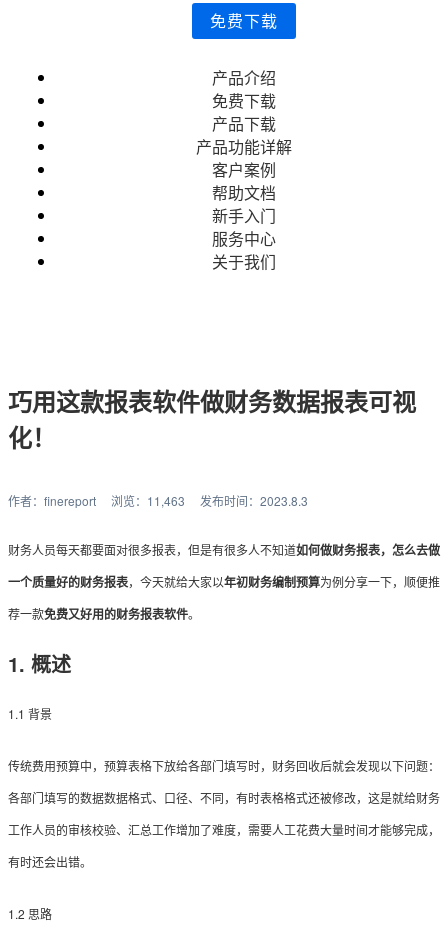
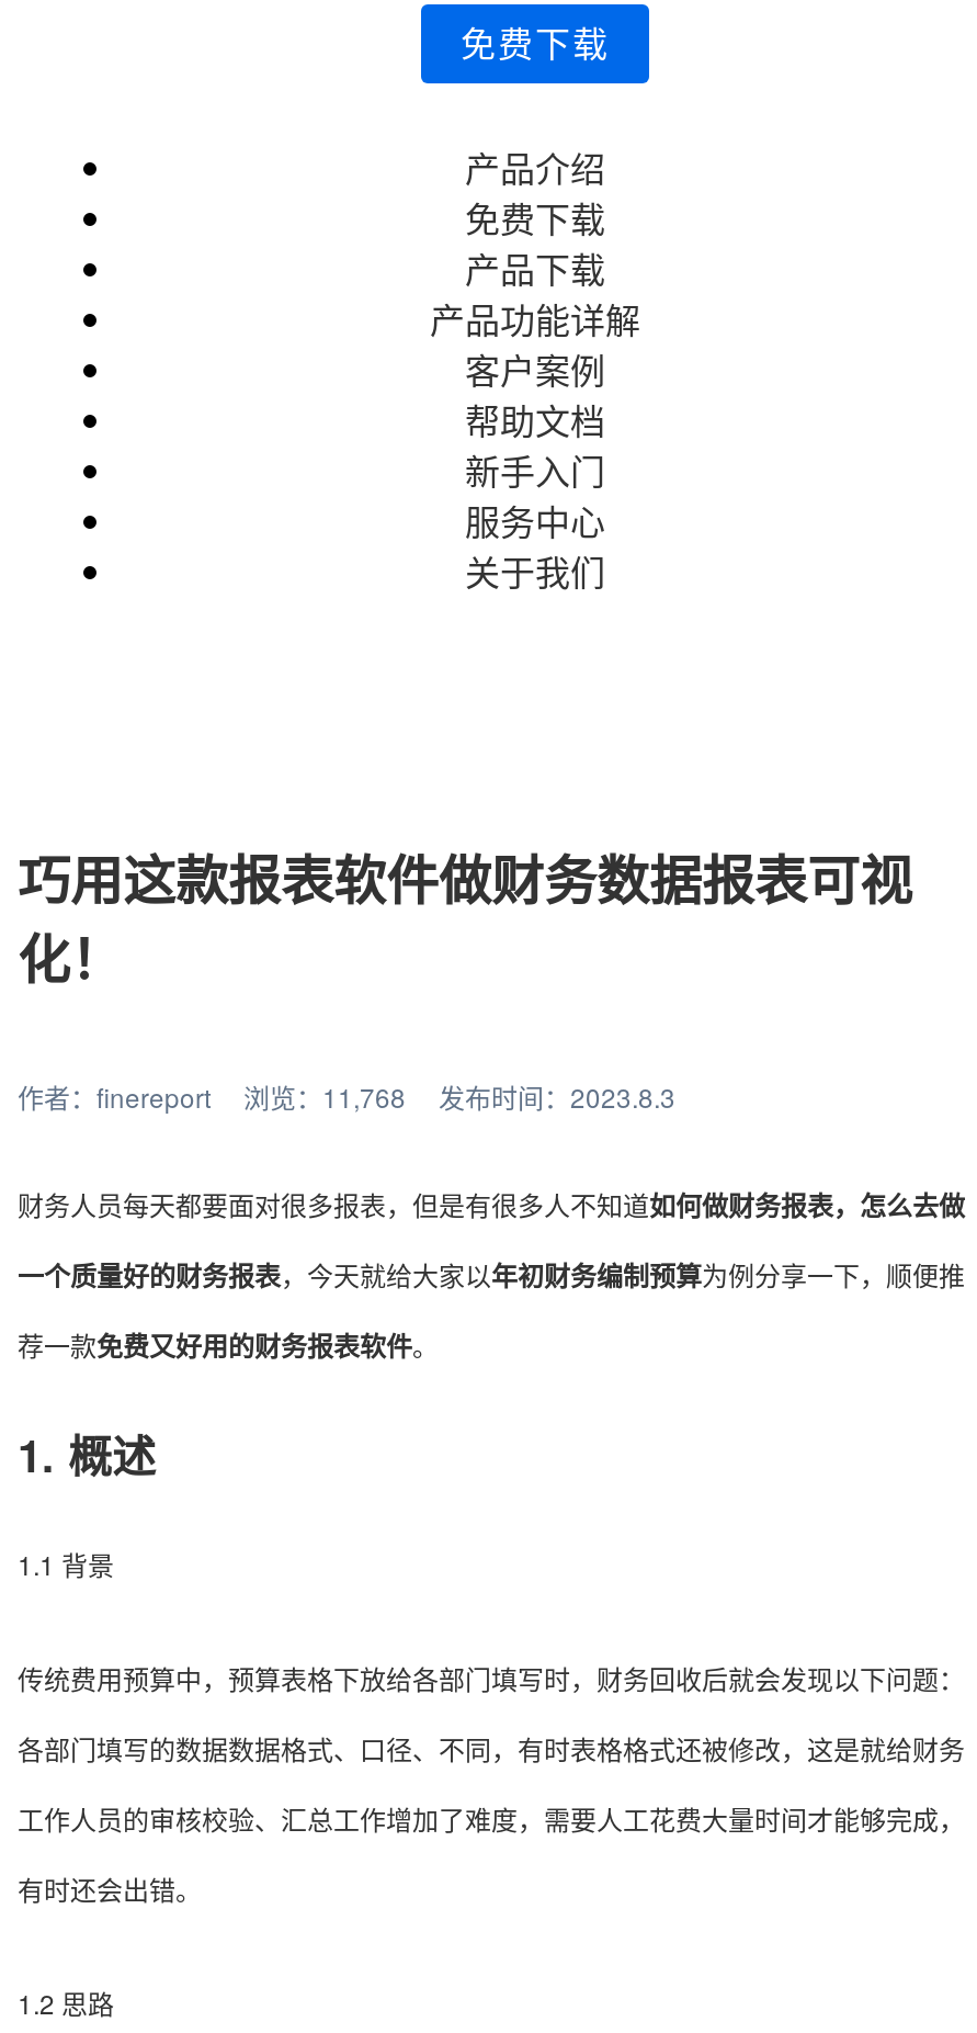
[8,492,308,509] 作者：finereport 浏览：11,463 发布时间：2023.8.3 -> [18,1077,675,1115] 作者：finereport 浏览：11,768 发布时间：2023.8.3

